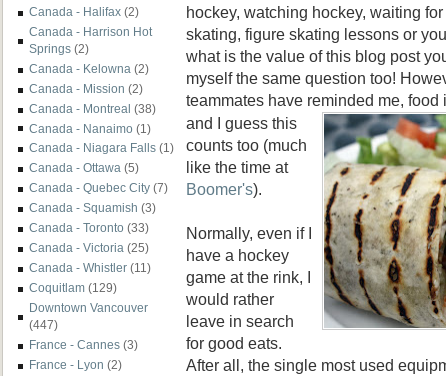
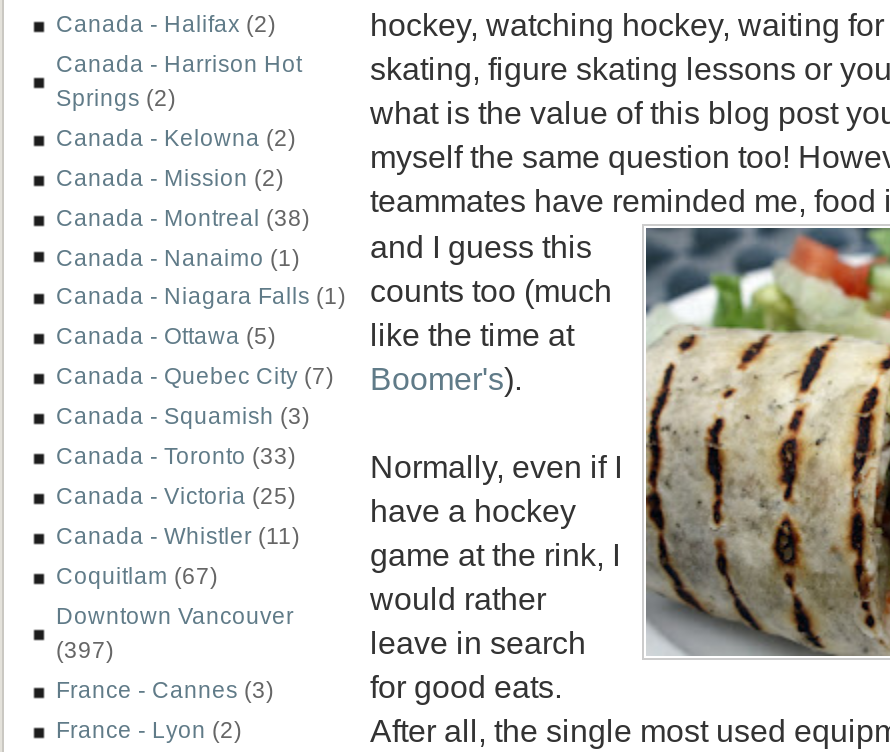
[29,281,117,294] Coquitlam (129) -> [56,562,218,588] Coquitlam (67)
[29,318,58,331] (447) -> [56,636,114,662] (397)

